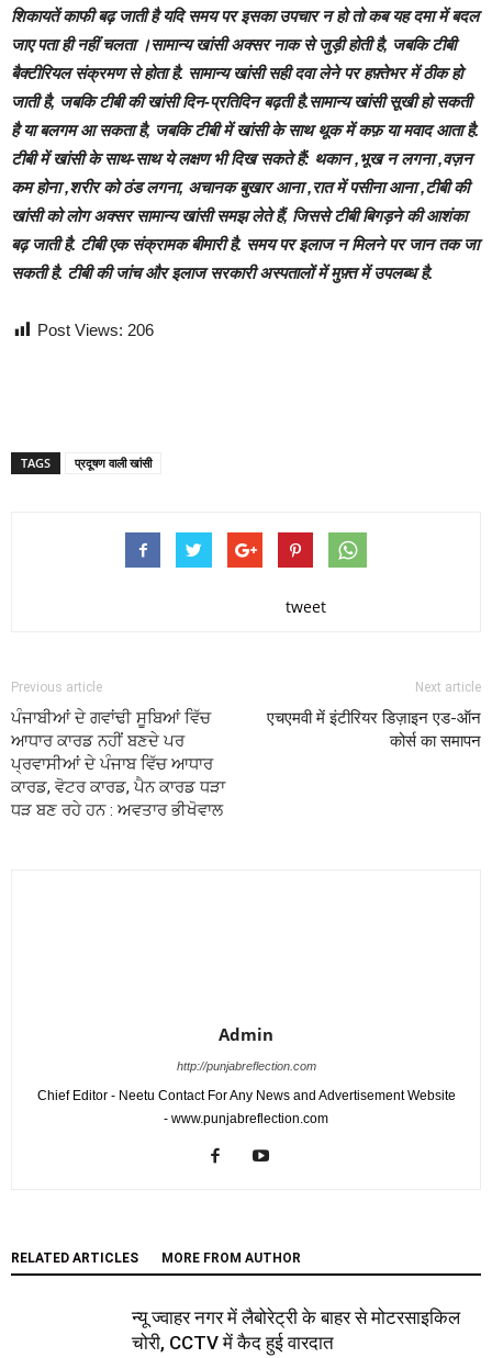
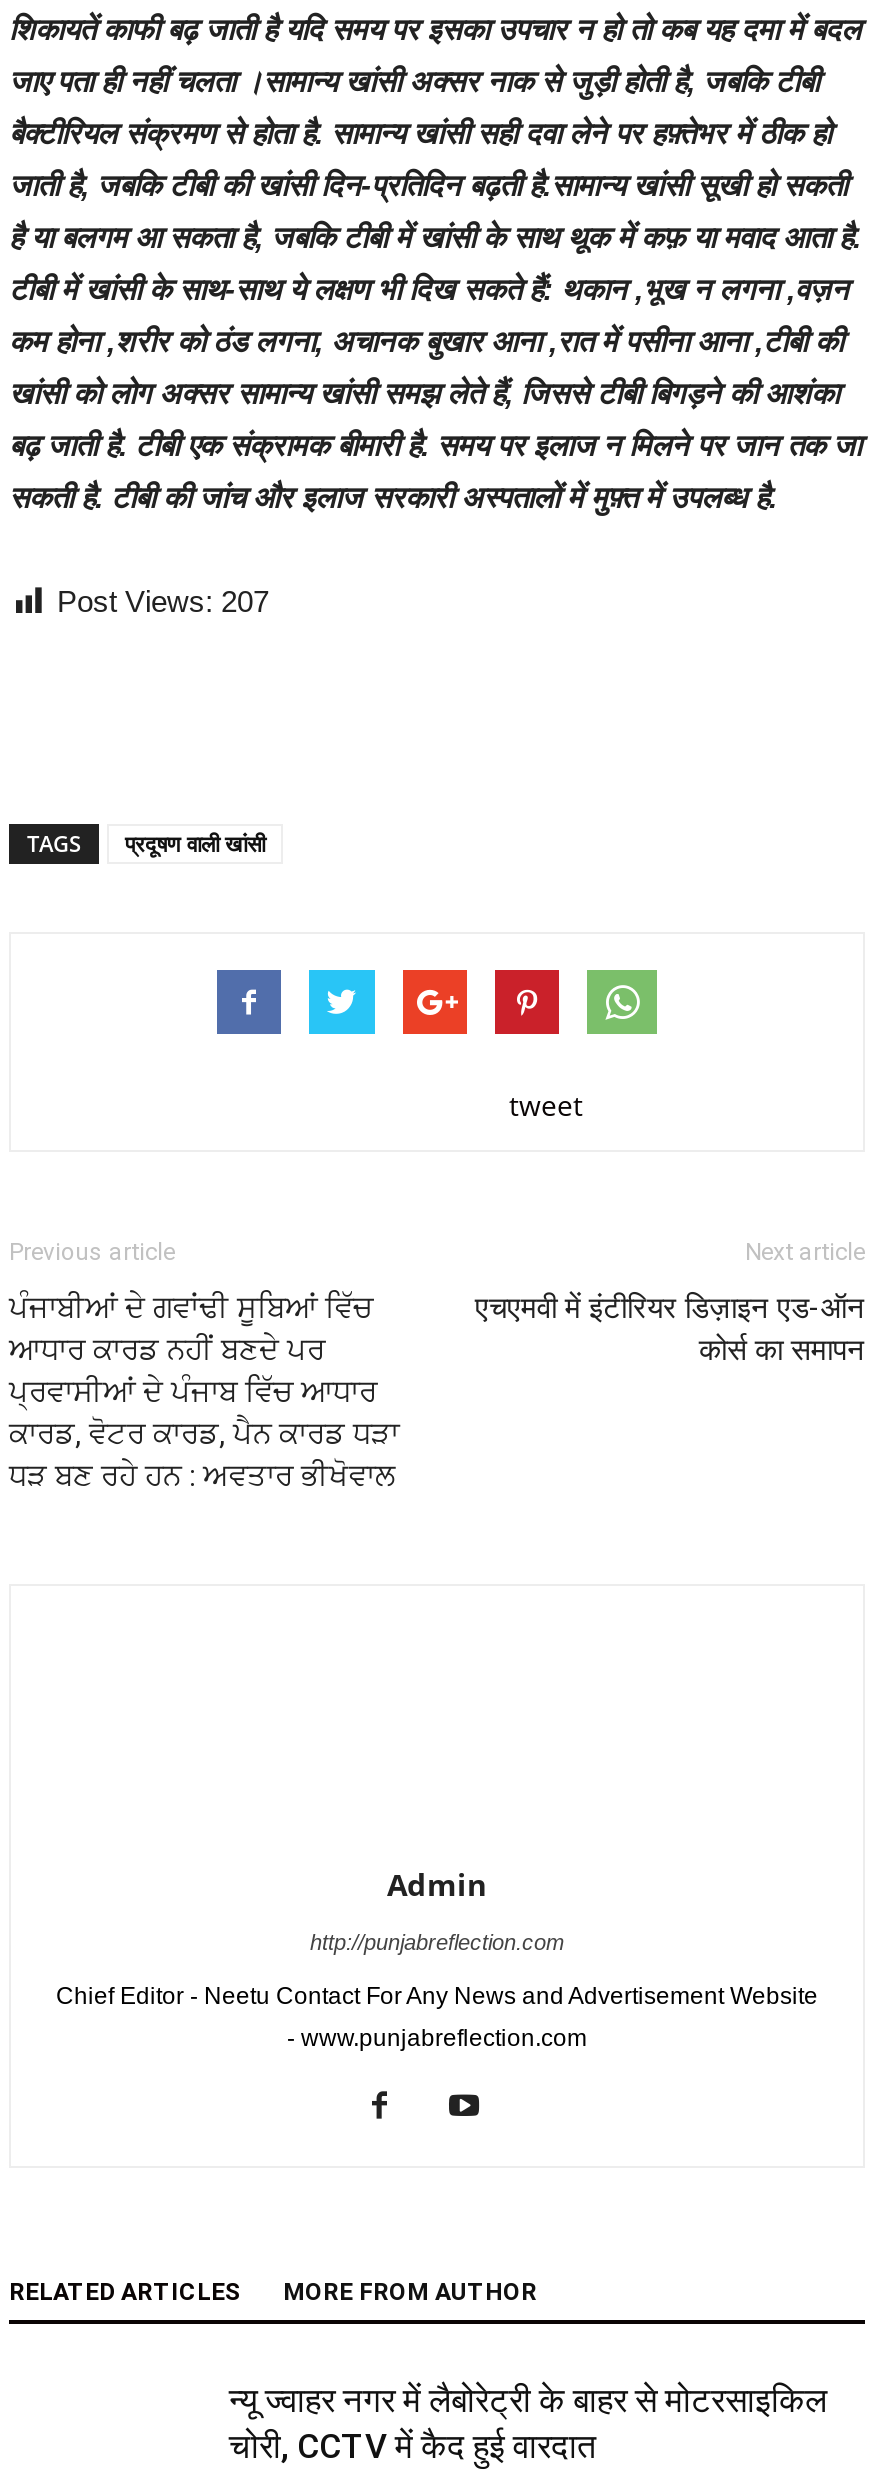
[37,320,154,339] Post Views: 206 -> [57,583,269,617] Post Views: 207

